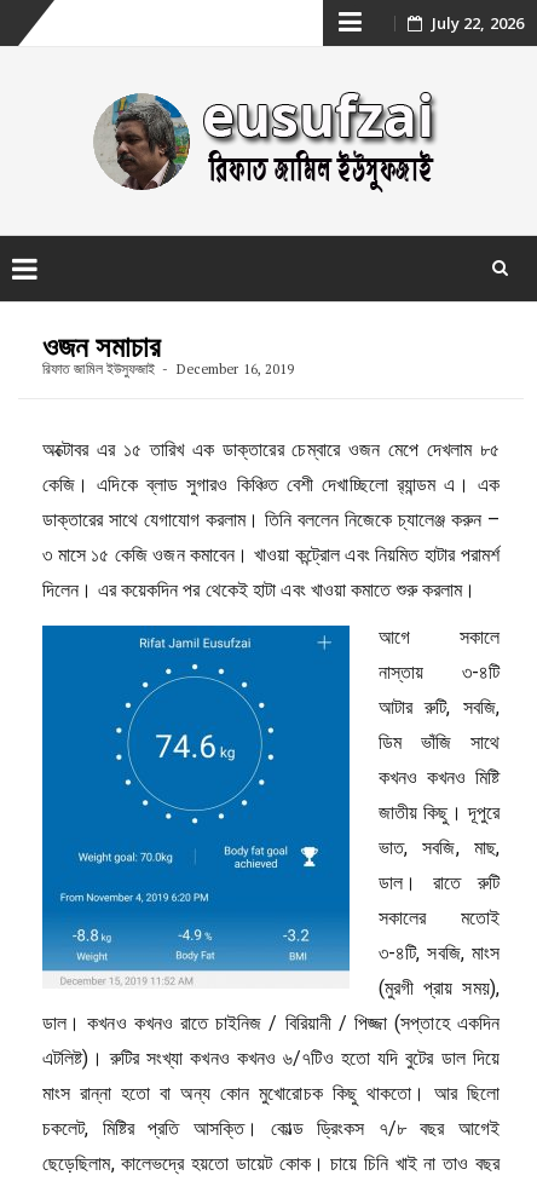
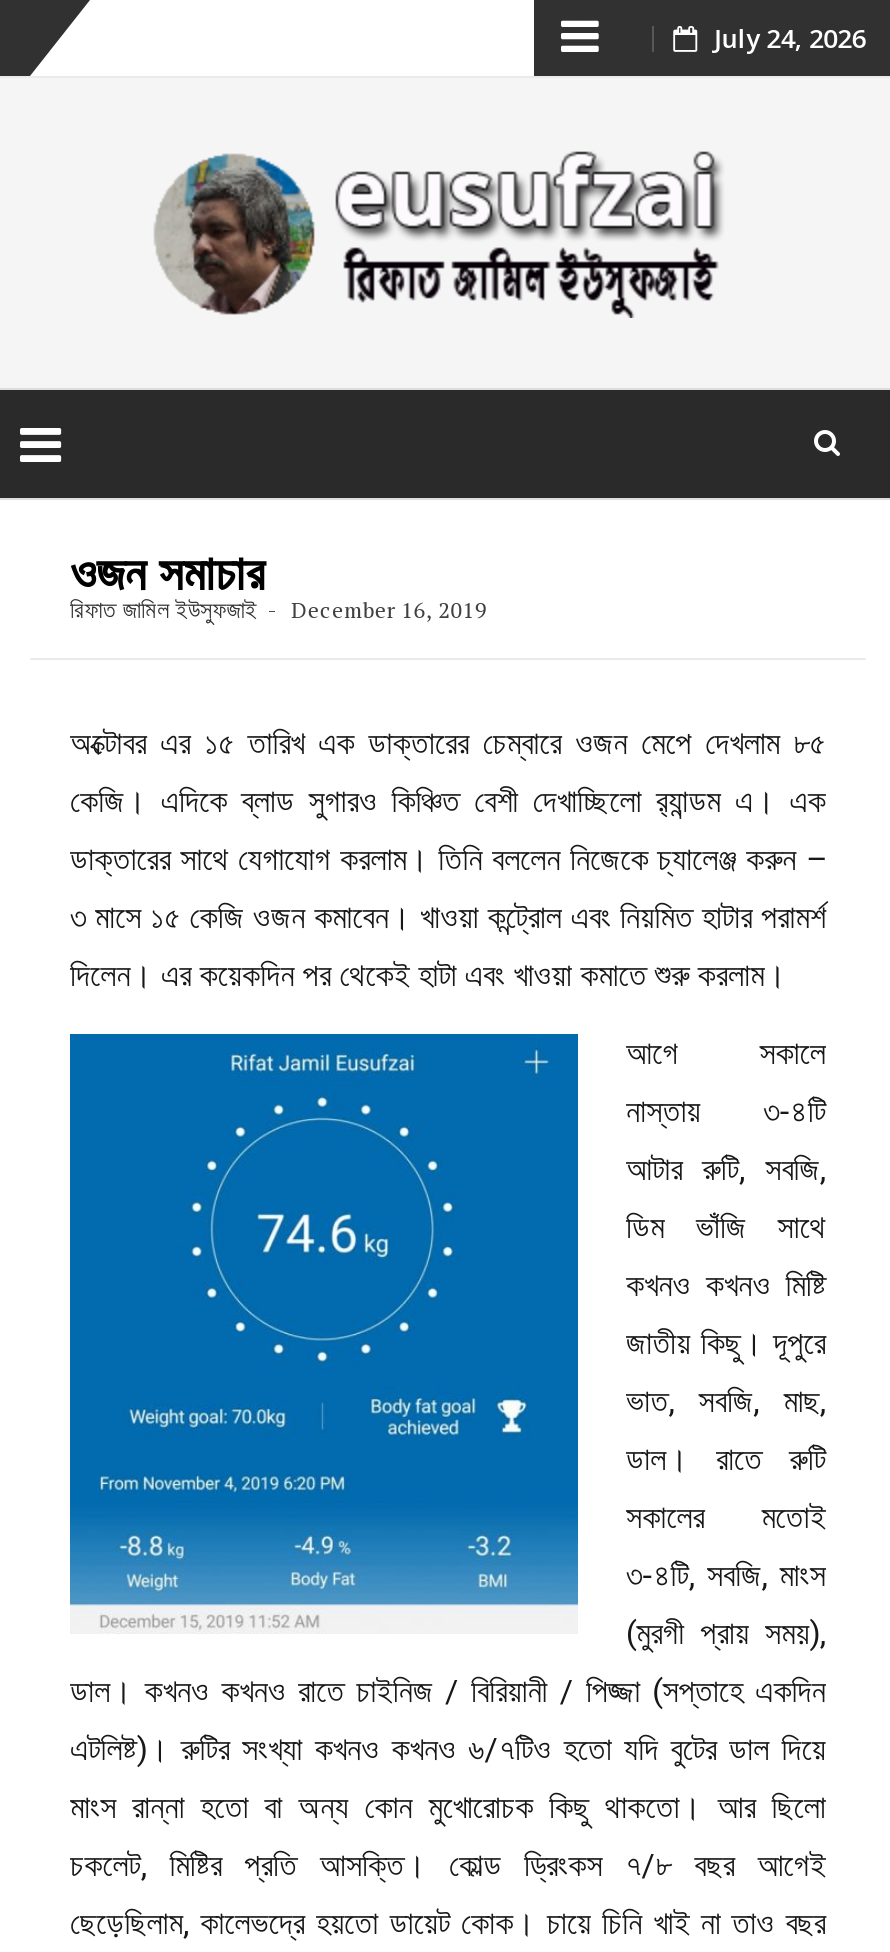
[431,12,524,34] July 22, 2026 -> [713,20,866,56] July 24, 2026

